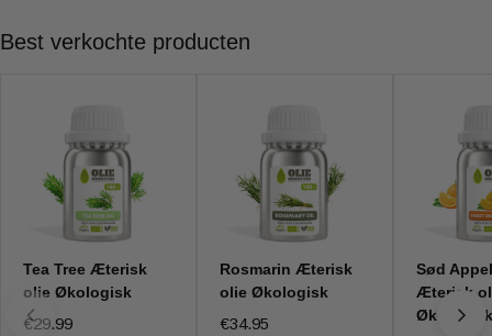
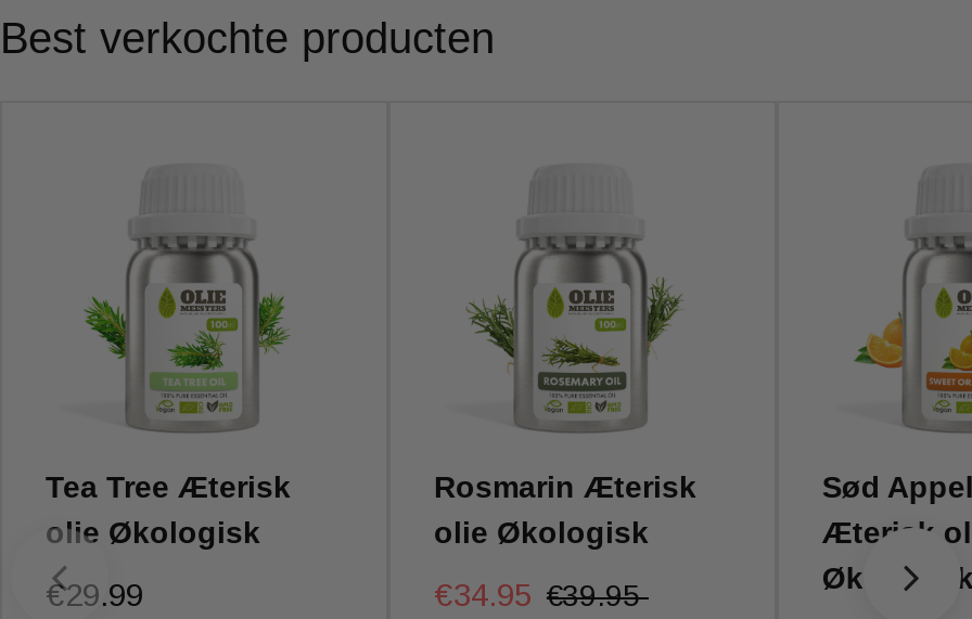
[220,314,269,332] €34.95 -> [434,575,649,612] €34.95 €39.95

